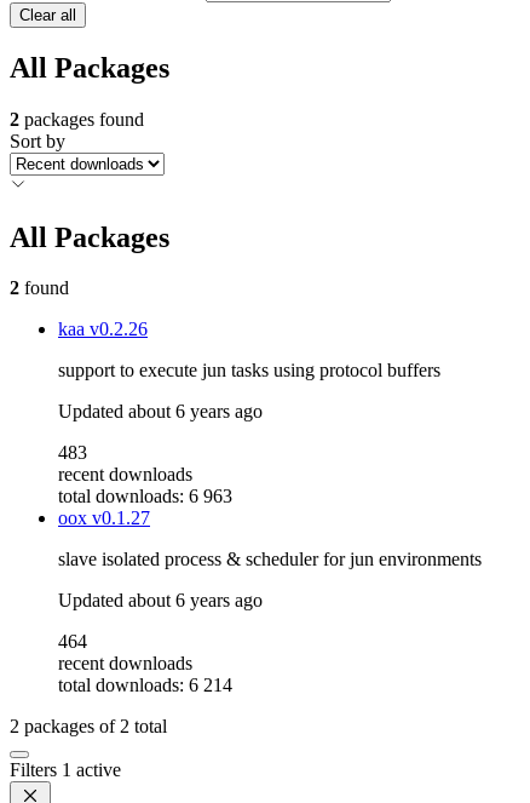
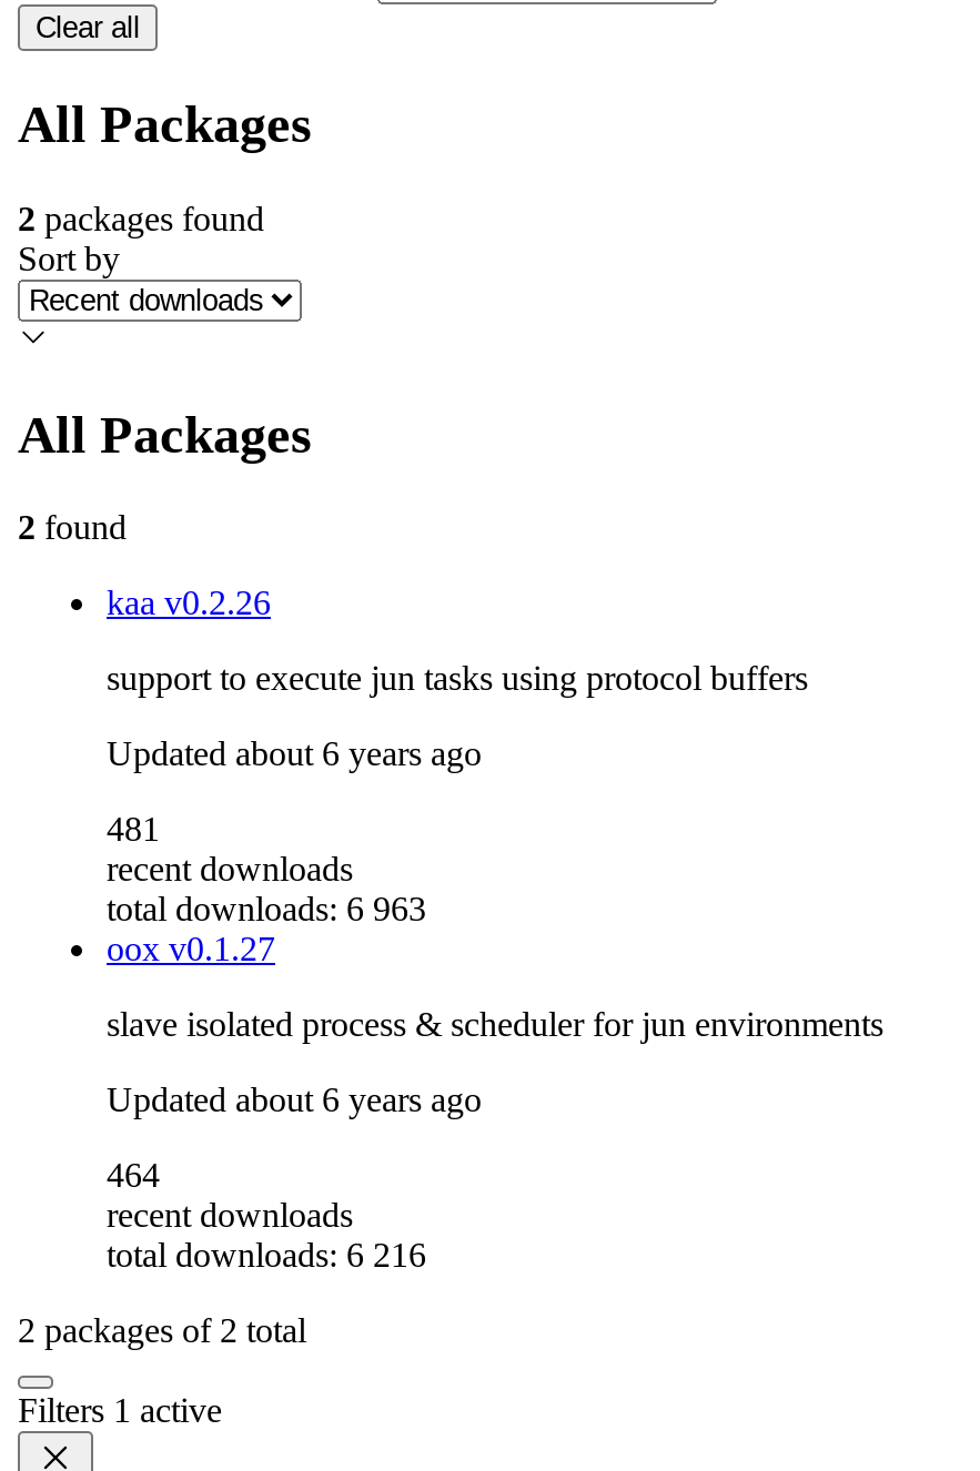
[58,443,87,463] 483 -> [107,811,160,848] 481
[58,675,232,696] total downloads: 6 214 -> [107,1237,426,1274] total downloads: 6 216

